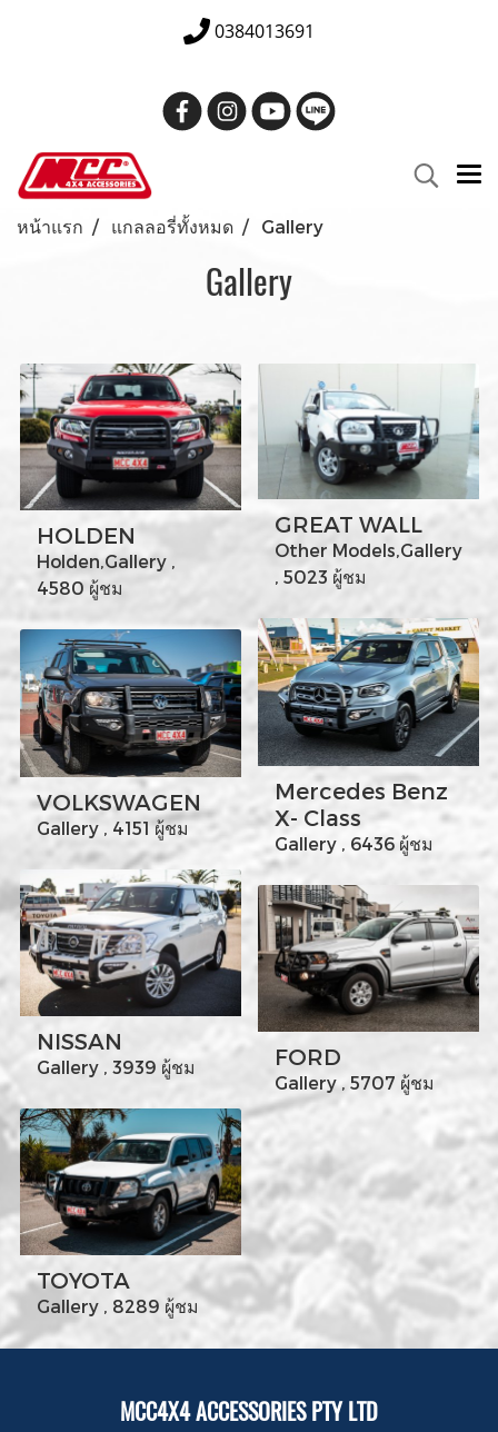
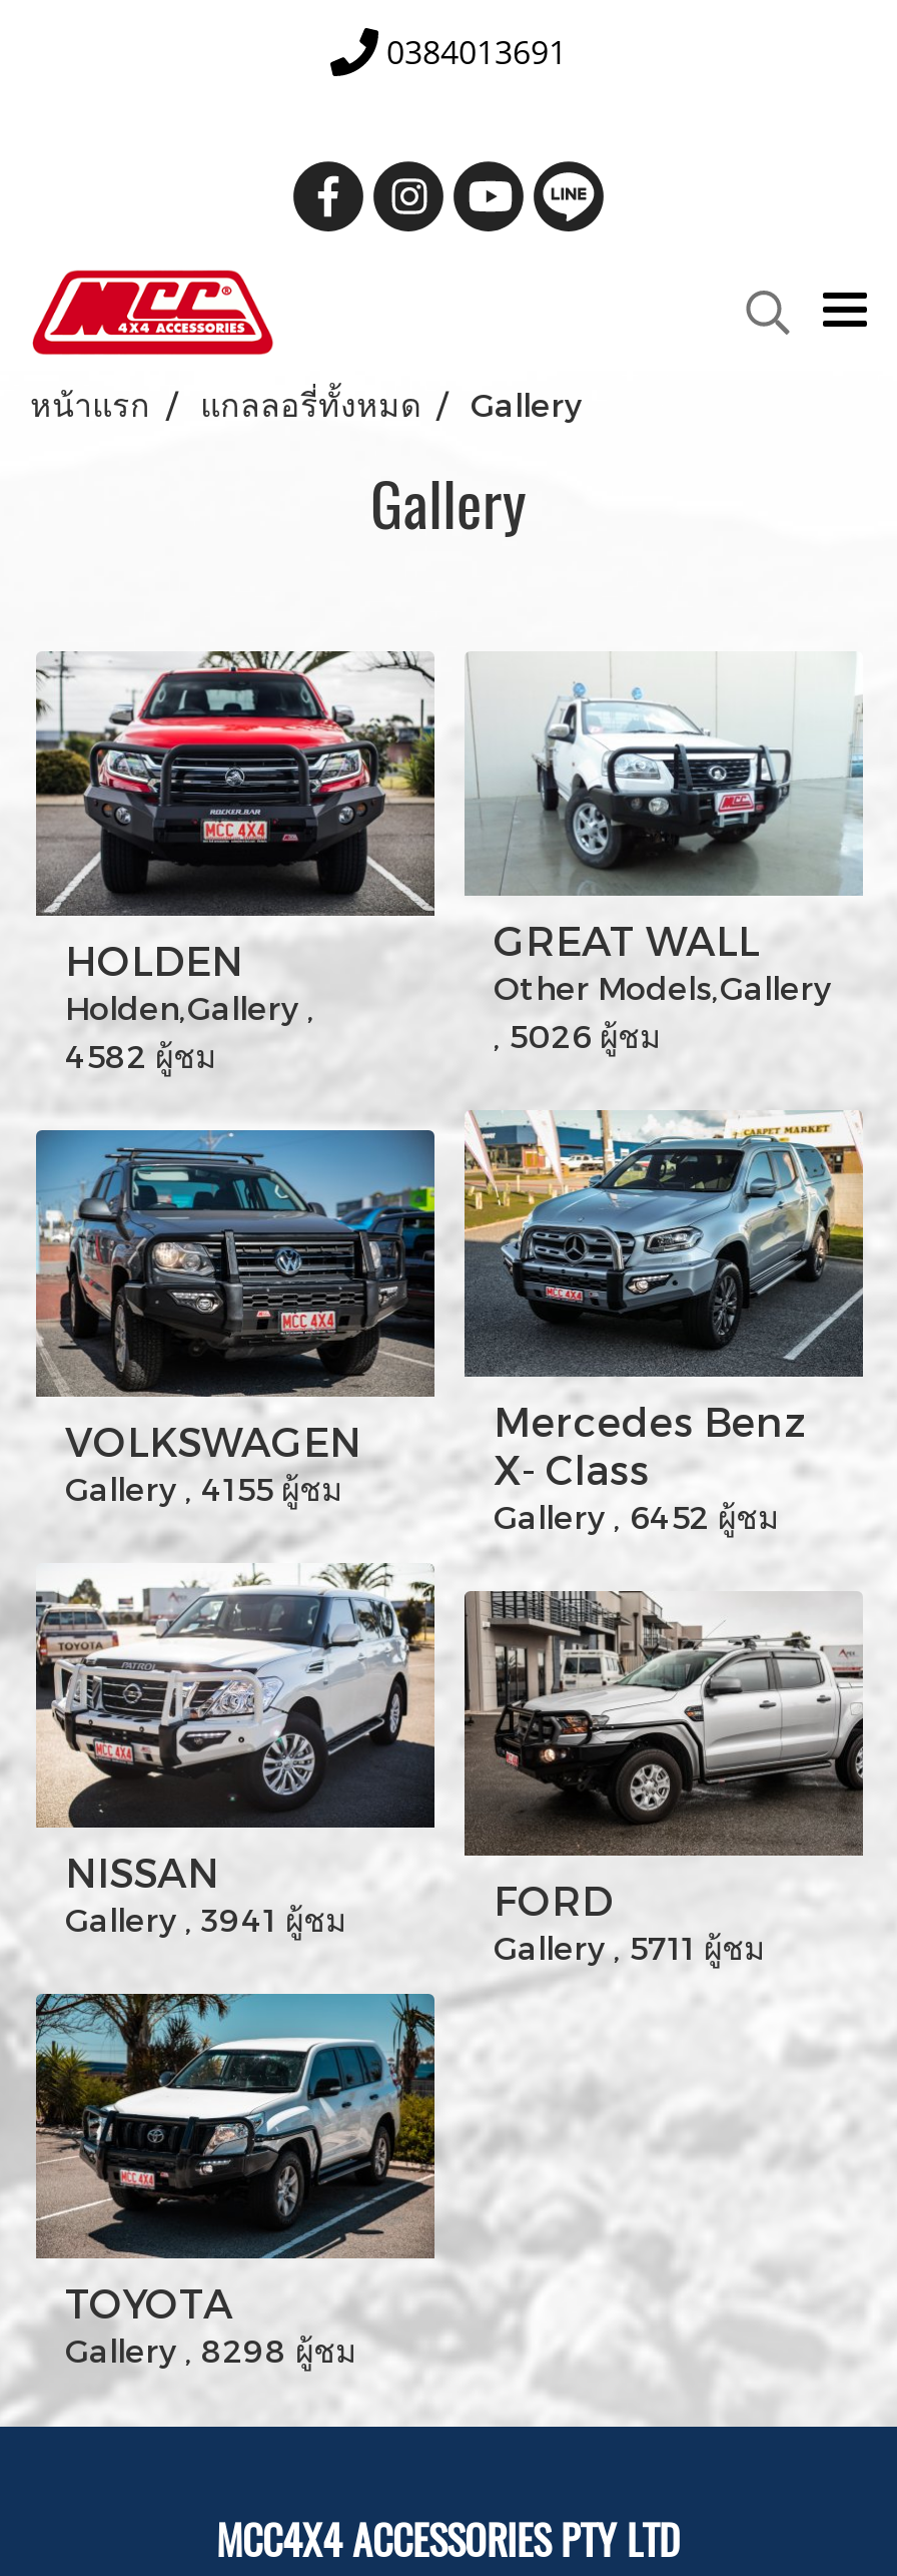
[274,566,366,587] , 5023 ผู้ชม -> [494,1017,662,1055] , 5026 ผู้ชม
[36,577,123,598] 4580 ผู้ชม -> [65,1037,217,1075] 4582 ผู้ชม
[36,817,188,838] Gallery , 4151 ผู้ชม -> [65,1468,343,1506] Gallery , 4155 ผู้ชม
[274,832,433,854] Gallery , 6436 ผู้ชม -> [494,1496,780,1534] Gallery , 6452 ผู้ชม
[36,1056,195,1077] Gallery , 3939 ผู้ชม -> [65,1900,347,1938] Gallery , 3941 ผู้ชม
[274,1072,434,1093] Gallery , 5707 ผู้ชม -> [494,1928,766,1966] Gallery , 5711 ผู้ชม
[36,1296,198,1317] Gallery , 8289 ผู้ชม -> [65,2331,357,2369] Gallery , 8298 ผู้ชม

